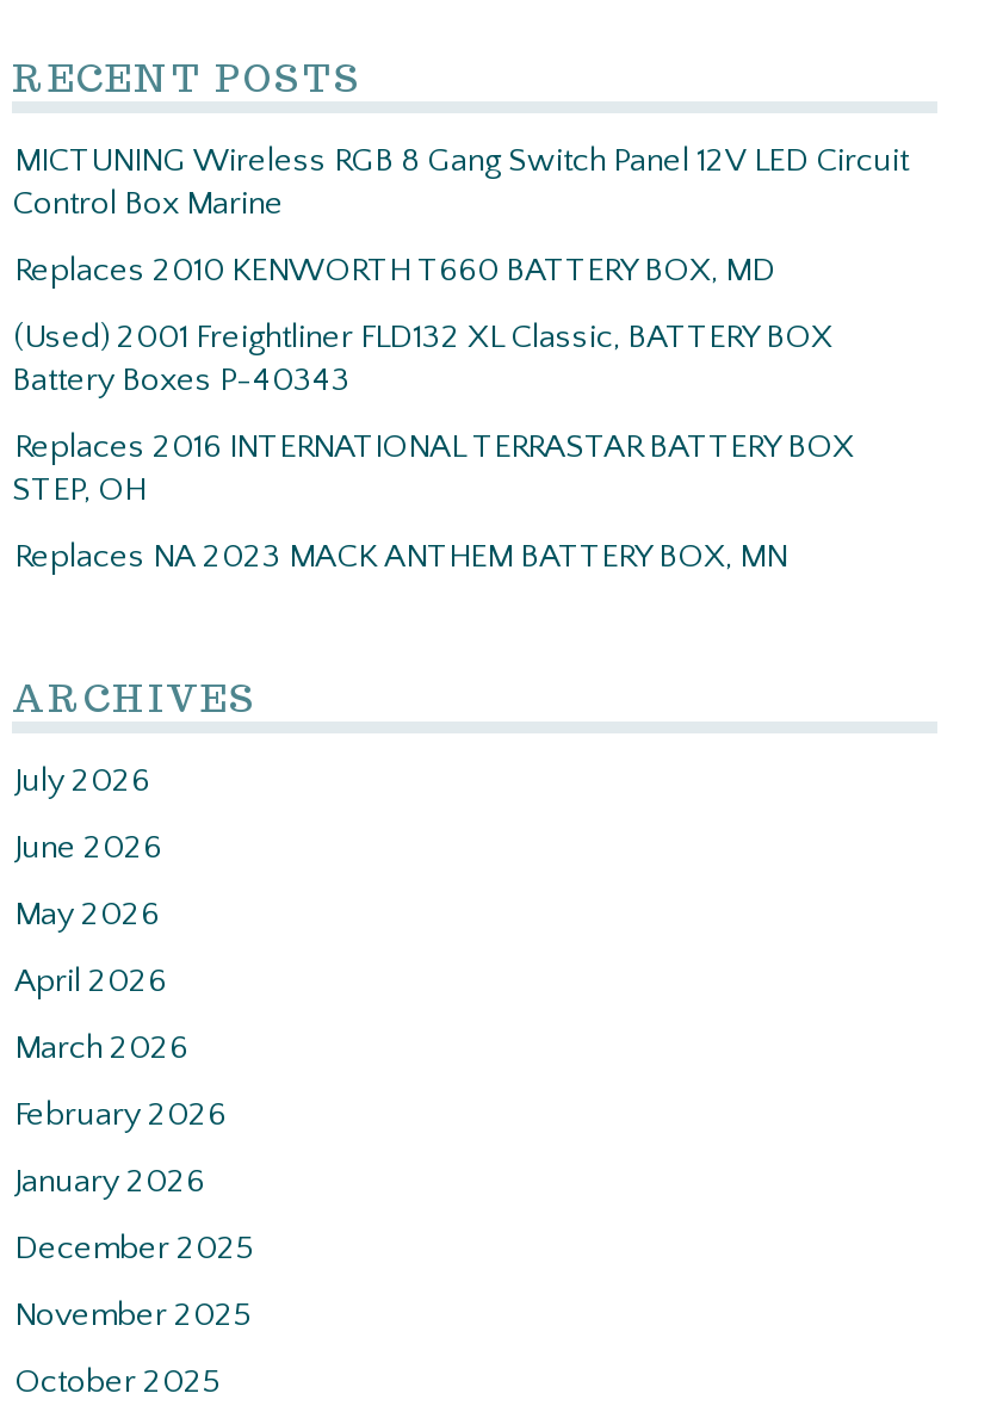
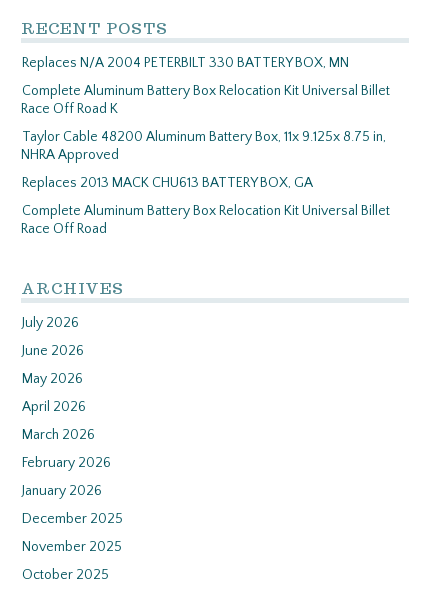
[12,142,909,223] MICTUNING Wireless RGB 8 Gang Switch Panel 12V LED Circuit | Control Box Marine -> [22,55,349,71] Replaces N/A 2004 PETERBILT 330 BATTERY BOX, MN
[14,252,775,290] Replaces 2010 KENWORTH T660 BATTERY BOX, MD -> [21,83,390,117] Complete Aluminum Battery Box Relocation Kit Universal Billet | Race Off Road K
[12,318,832,400] (Used) 2001 Freightliner FLD132 XL Classic, BATTERY BOX | Battery Boxes P-40343 -> [21,129,386,163] Taylor Cable 48200 Aluminum Battery Box, 11x 9.125x 8.75 in, | NHRA Approved
[12,428,854,509] Replaces 2016 INTERNATIONAL TERRASTAR BATTERY BOX | STEP, OH -> [22,175,313,191] Replaces 2013 MACK CHU613 BATTERY BOX, GA
[14,538,787,576] Replaces NA 2023 MACK ANTHEM BATTERY BOX, MN -> [21,203,390,237] Complete Aluminum Battery Box Relocation Kit Universal Billet | Race Off Road

